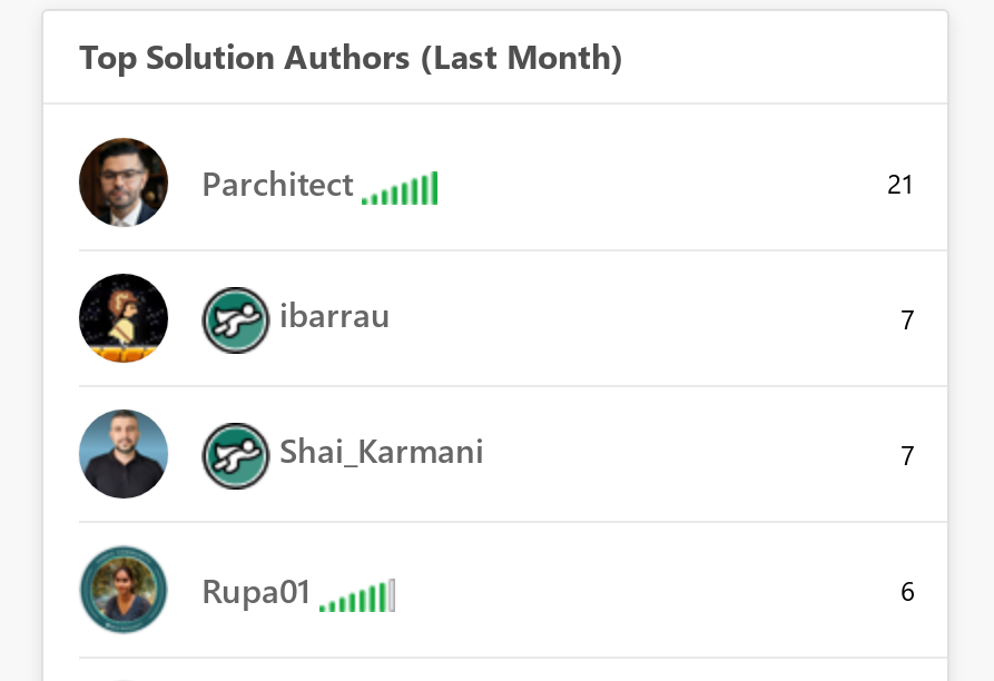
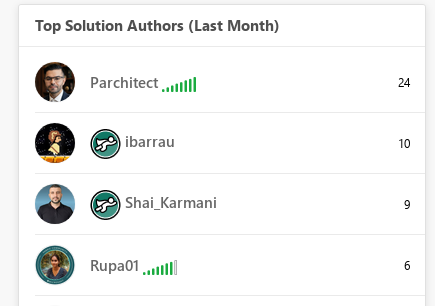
[887,166,914,201] 21 -> [398,74,410,90] 24
[900,301,914,337] 7 -> [398,135,410,151] 10
[900,437,914,473] 7 -> [404,196,410,212] 9

